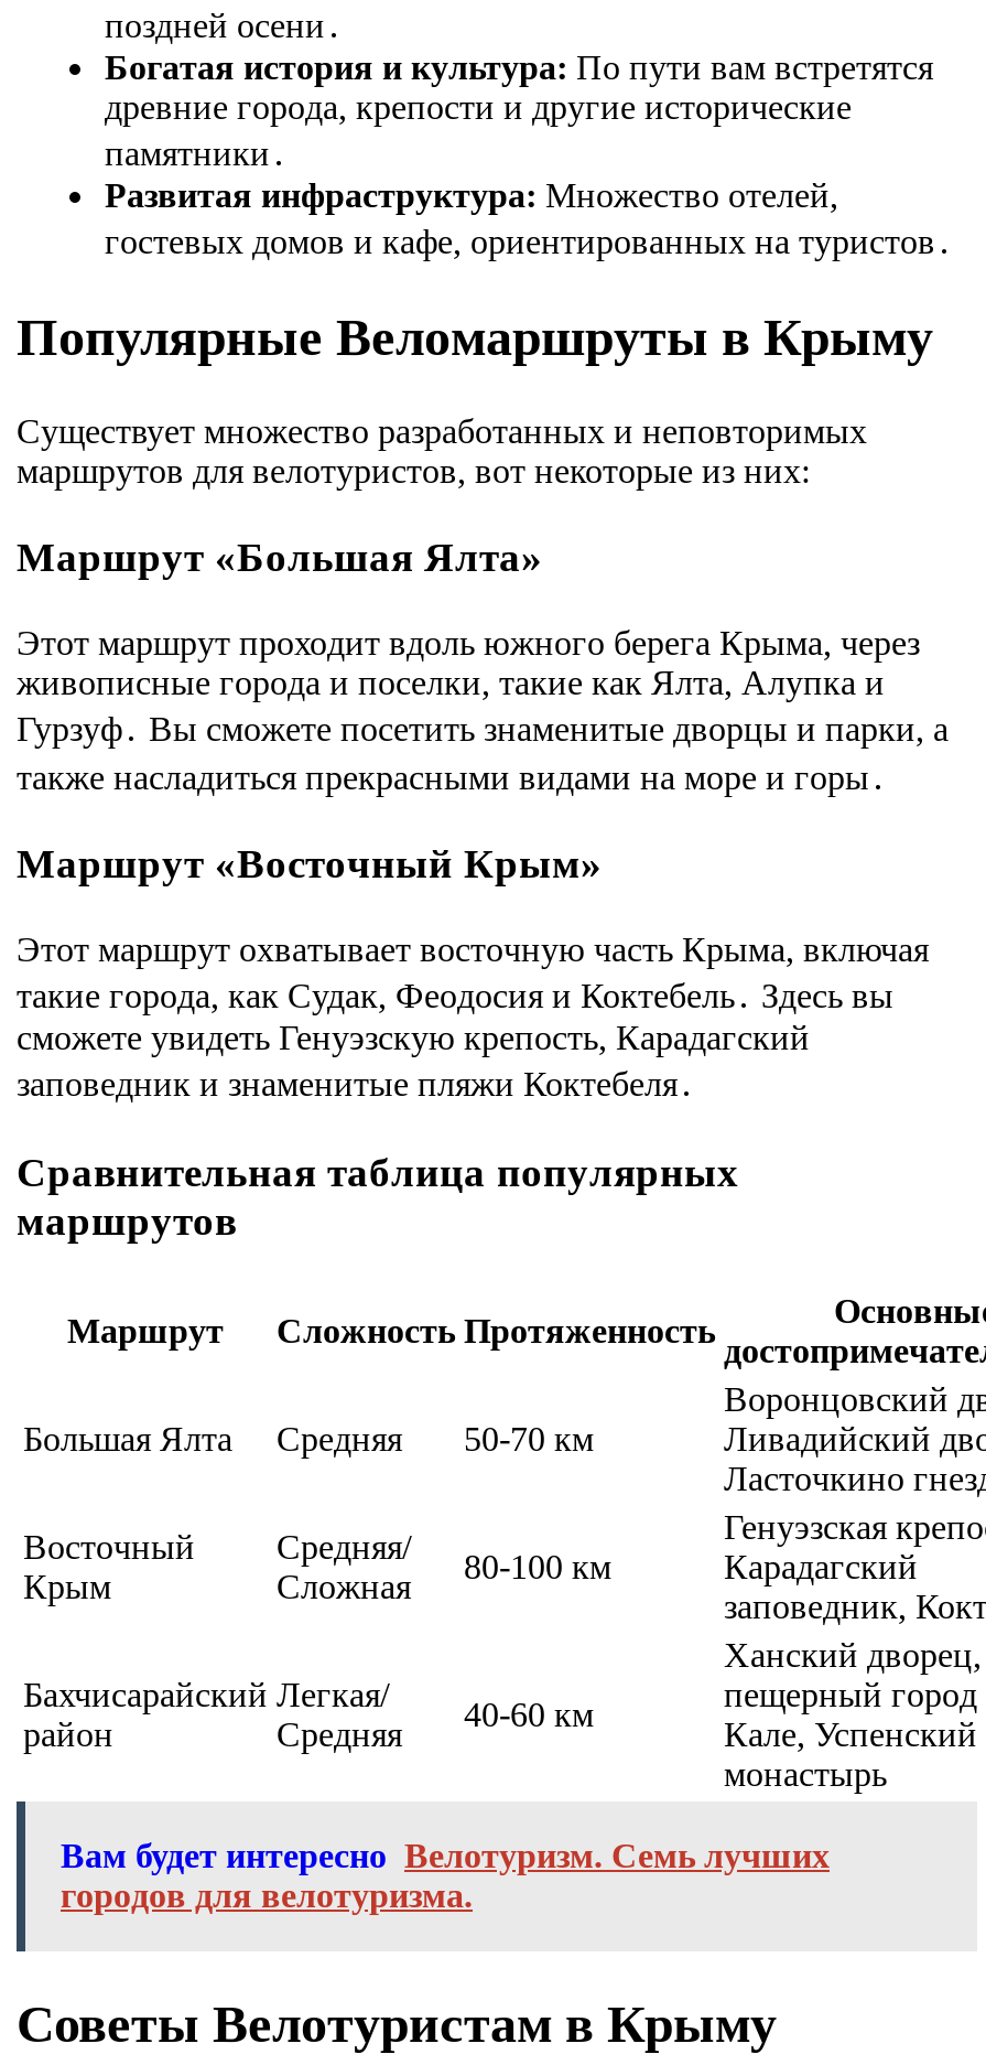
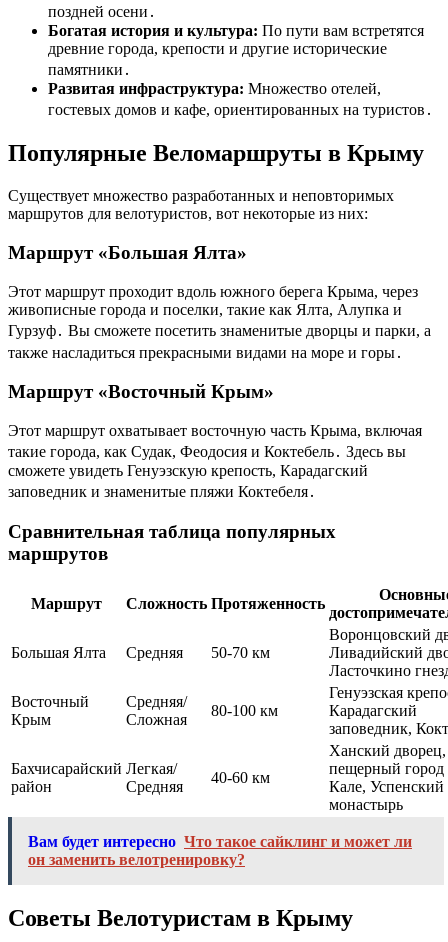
[61,1838,830,1915] Вам будет интересно Велотуризм. Семь лучших | городов для велотуризма. -> [28,833,412,868] Вам будет интересно Что такое сайклинг и может ли | он заменить велотренировку?

